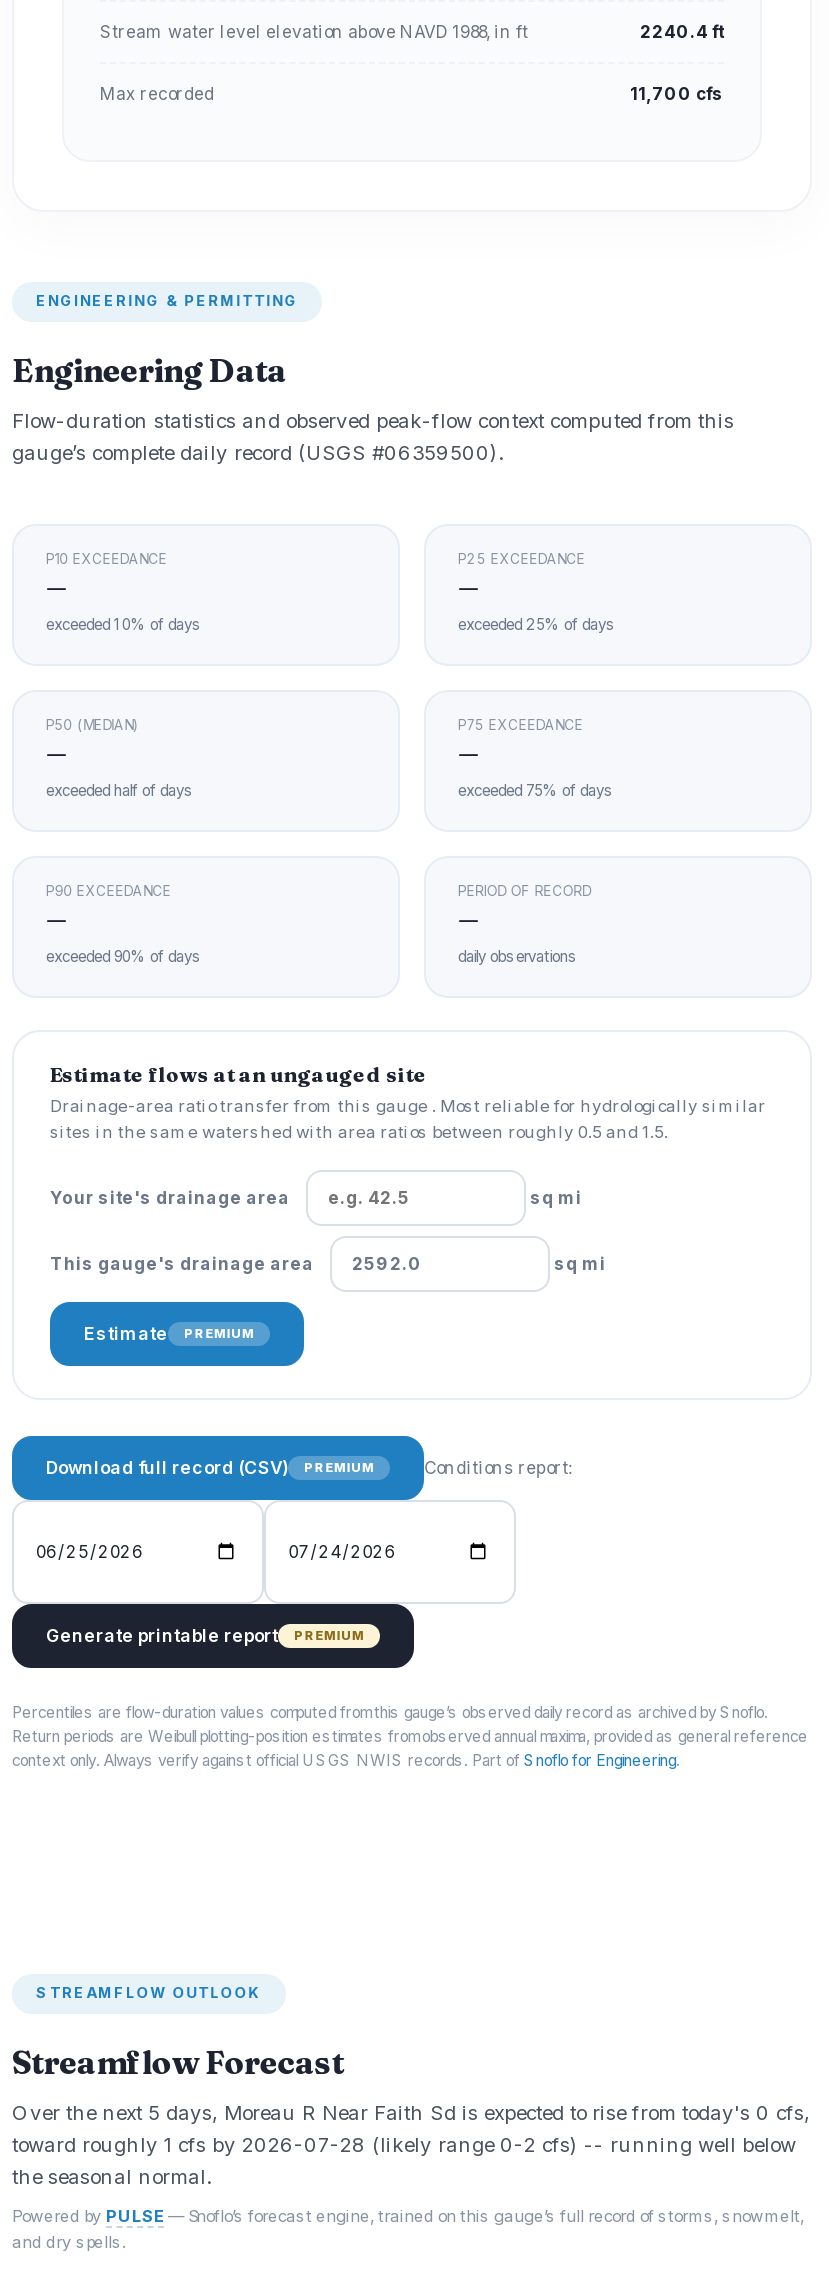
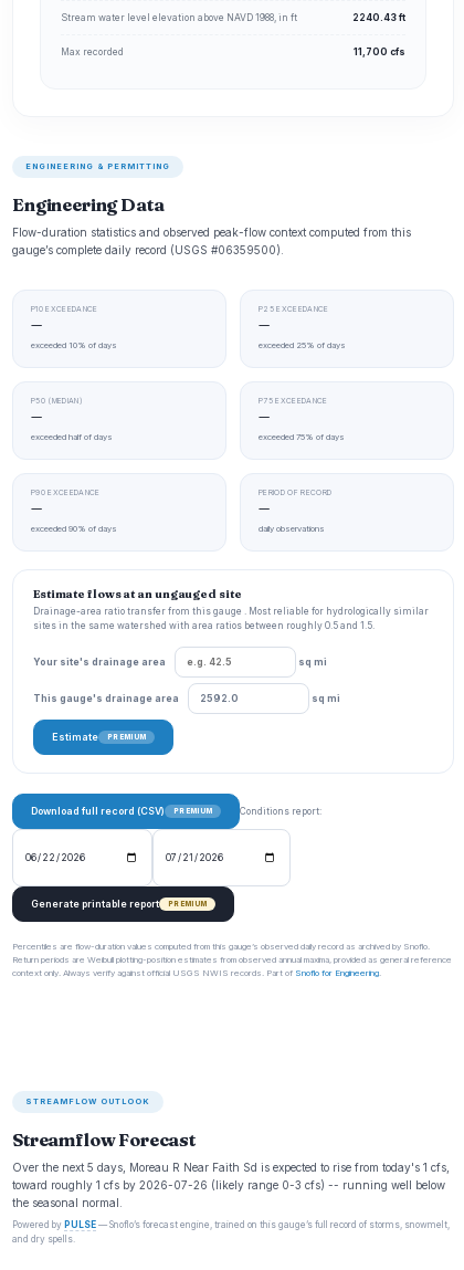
[640,22,724,42] 2240.4 ft -> [352,12,405,23] 2240.43 ft
[12,2100,810,2124] Over the next 5 days, Moreau R Near Faith Sd is expected to rise from today's 0 cfs, -> [12,1161,450,1174] Over the next 5 days, Moreau R Near Faith Sd is expected to rise from today's 1 cfs,
[12,2132,796,2156] toward roughly 1 cfs by 2026-07-28 (likely range 0-2 cfs) -- running well below -> [12,1178,445,1192] toward roughly 1 cfs by 2026-07-26 (likely range 0-3 cfs) -- running well below

